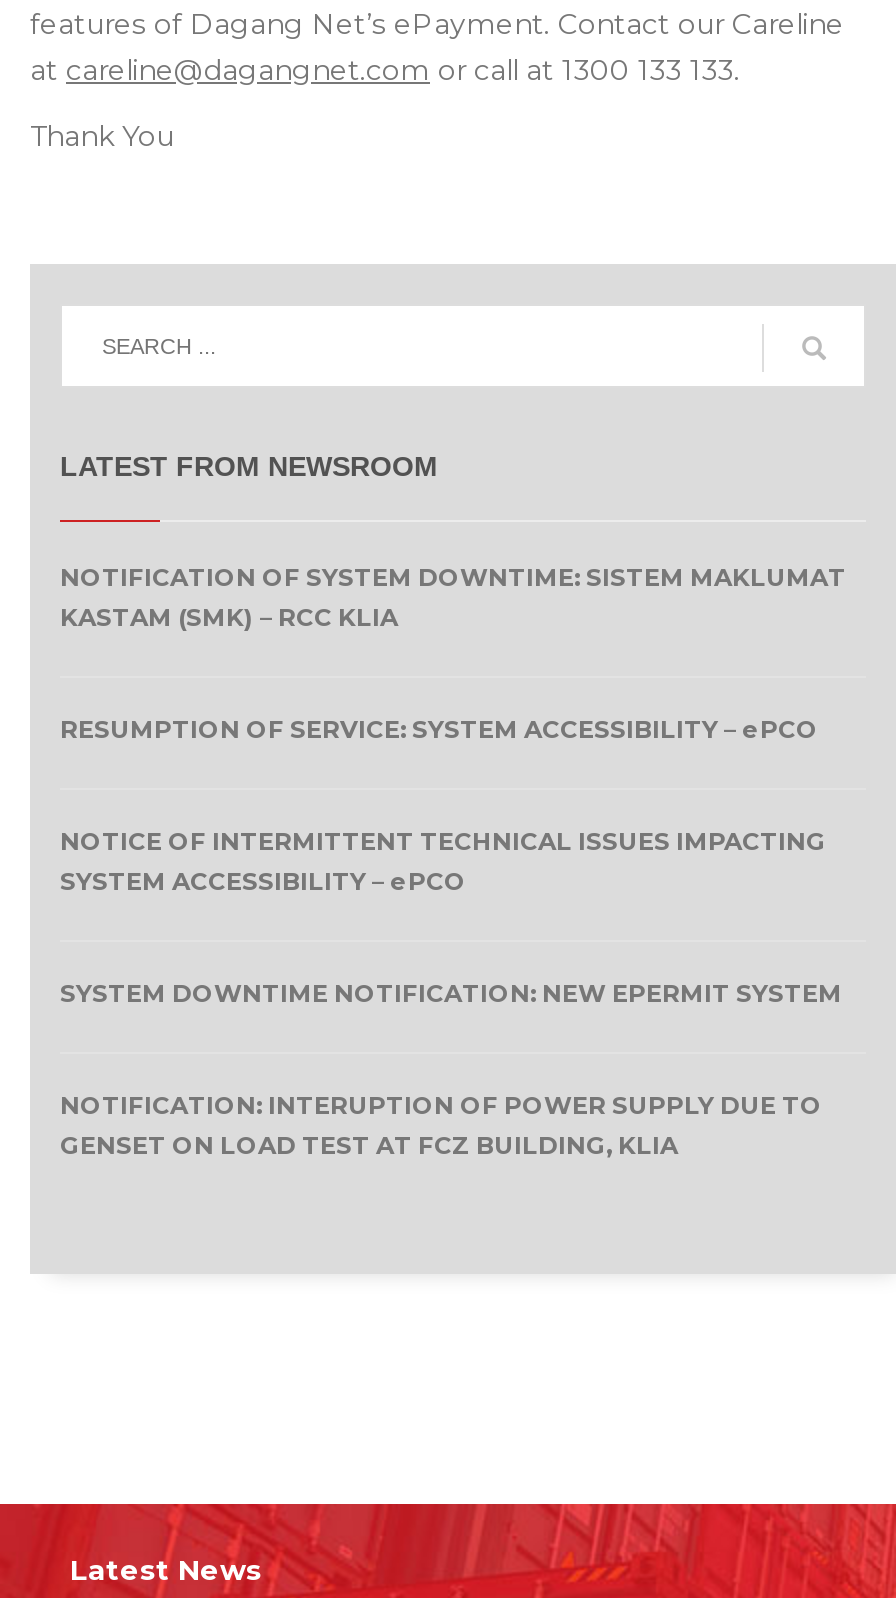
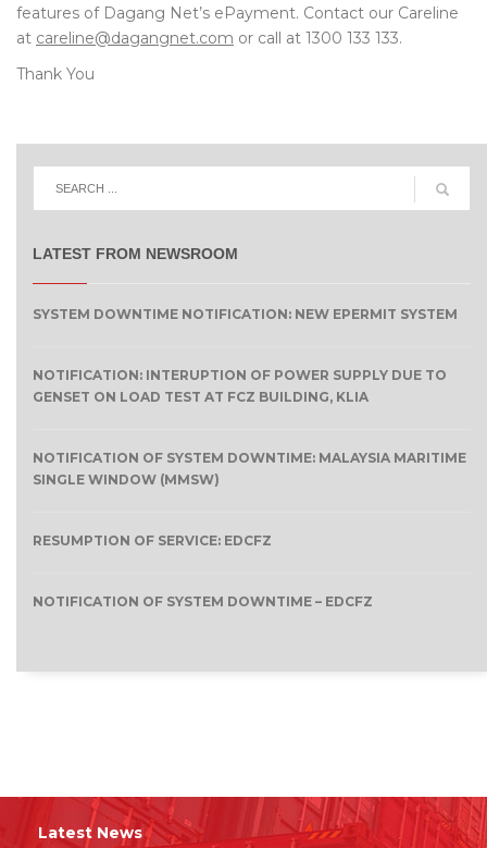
[60,563,846,633] NOTIFICATION OF SYSTEM DOWNTIME: SISTEM MAKLUMAT | KASTAM (SMK) – RCC KLIA -> none
[60,715,818,745] RESUMPTION OF SERVICE: SYSTEM ACCESSIBILITY – ePCO -> none
[60,827,826,897] NOTICE OF INTERMITTENT TECHNICAL ISSUES IMPACTING | SYSTEM ACCESSIBILITY – ePCO -> none
moved [60,979,842,1161] -> [33,306,458,405]: SYSTEM DOWNTIME NOTIFICATION: NEW EPERMIT SYSTEM | NOTIFICATION: INTERUPTION OF POWER SUPPLY DUE TO | GENSET ON LOAD TEST AT FCZ BUILDING, KLIA
none -> [33,450,466,488] NOTIFICATION OF SYSTEM DOWNTIME: MALAYSIA MARITIME | SINGLE WINDOW (MMSW)
none -> [33,533,272,549] RESUMPTION OF SERVICE: EDCFZ
none -> [33,594,373,610] NOTIFICATION OF SYSTEM DOWNTIME – EDCFZ

